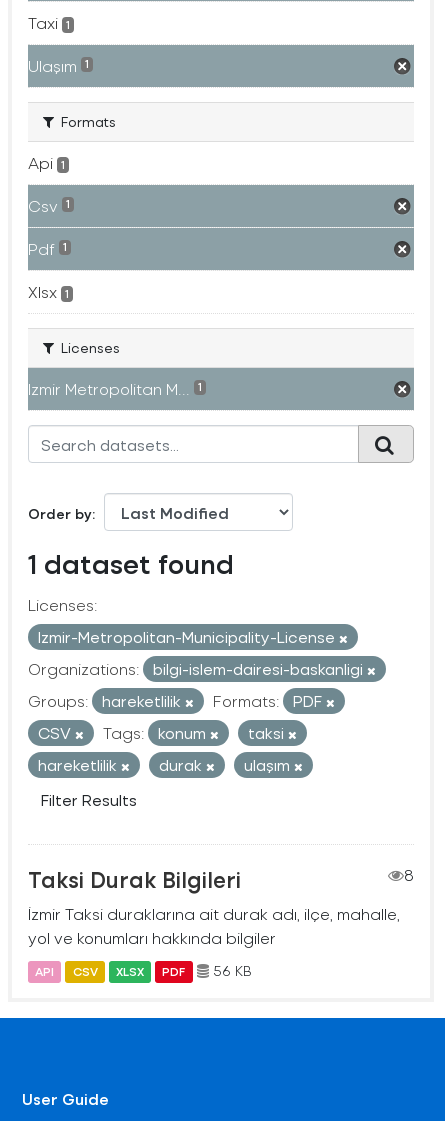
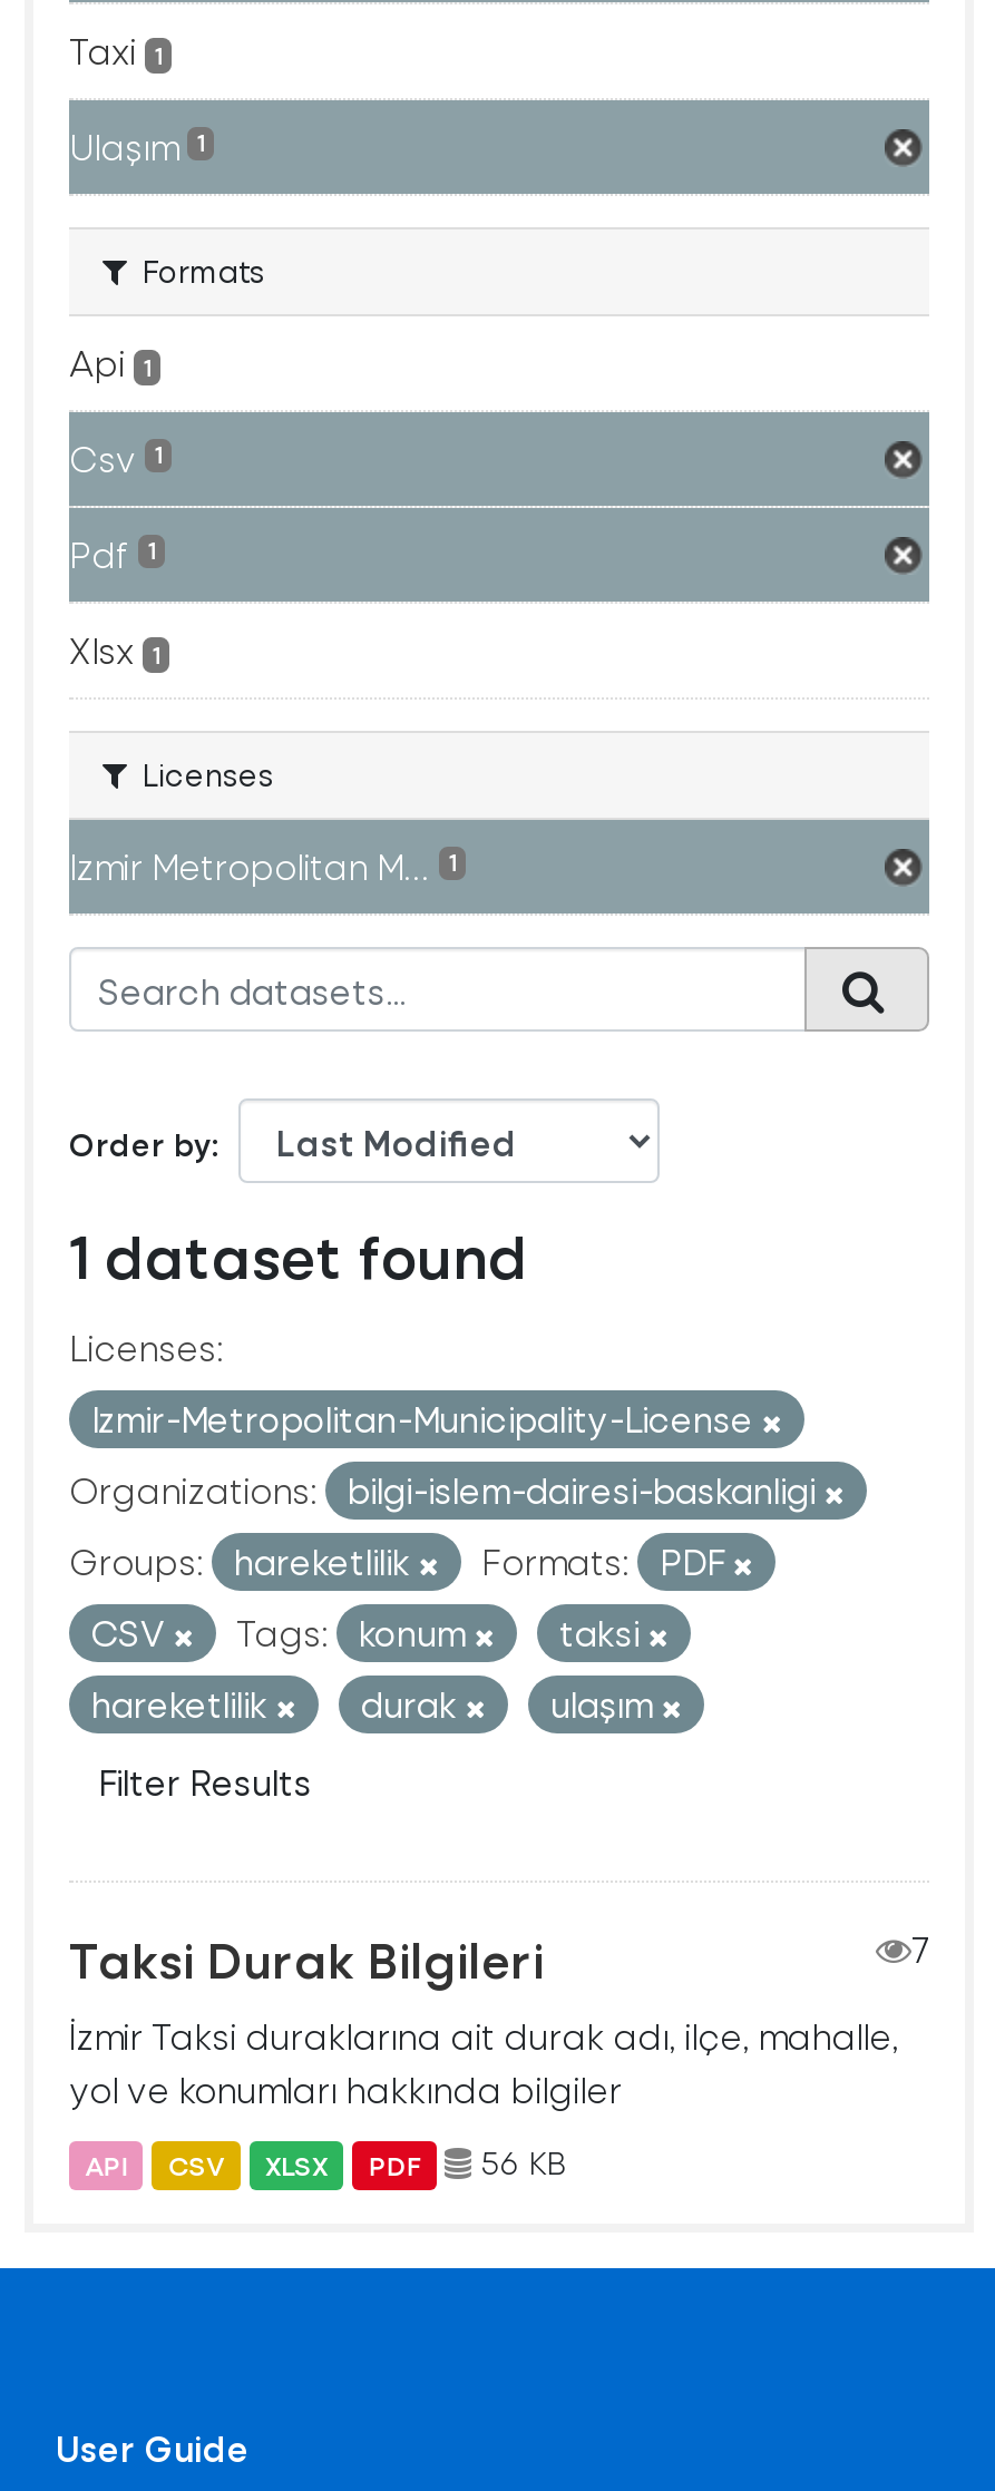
[404,864,414,885] 8 -> [911,1926,929,1973] 7

